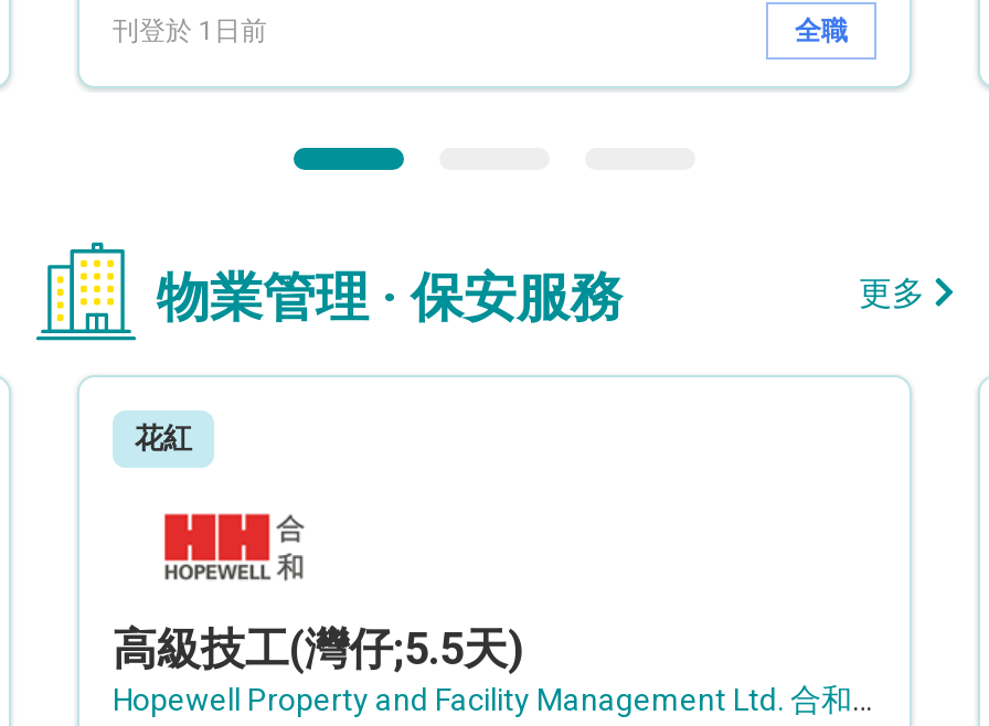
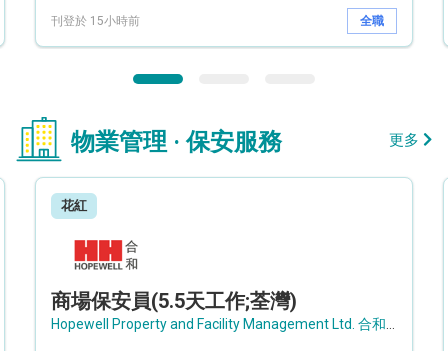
[113,14,267,45] 刊登於 1日前 -> [51,13,140,27] 刊登於 15小時前
[113,622,523,675] 高級技工(灣仔;5.5天) -> [51,289,297,313] 商場保安員(5.5天工作;荃灣)

